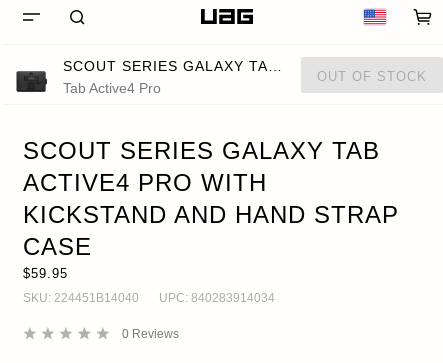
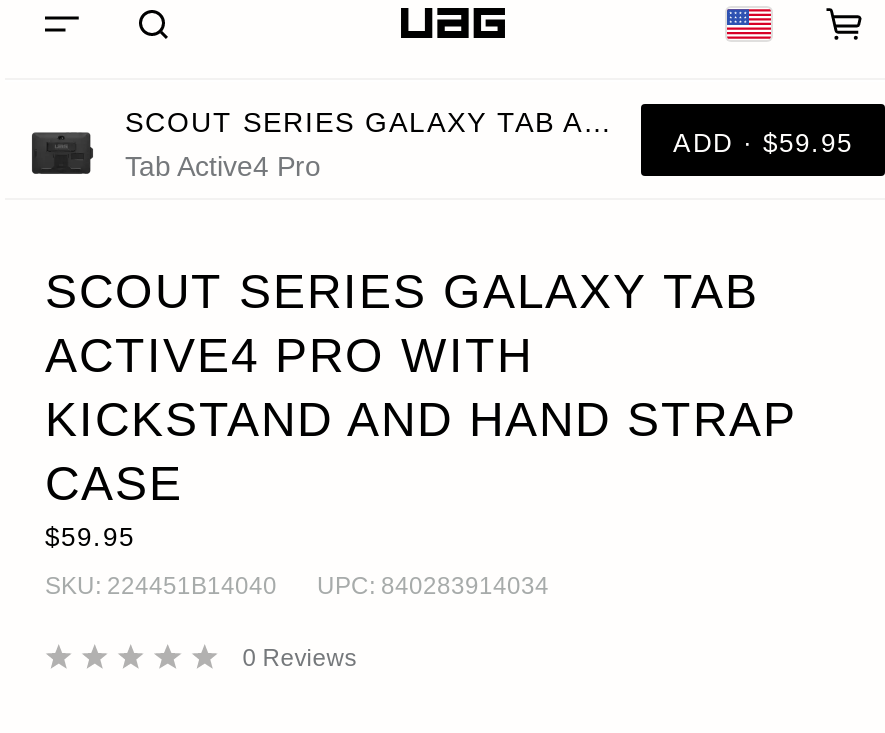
[317,68,427,83] OUT OF STOCK -> [673,127,853,157] ADD · $59.95

